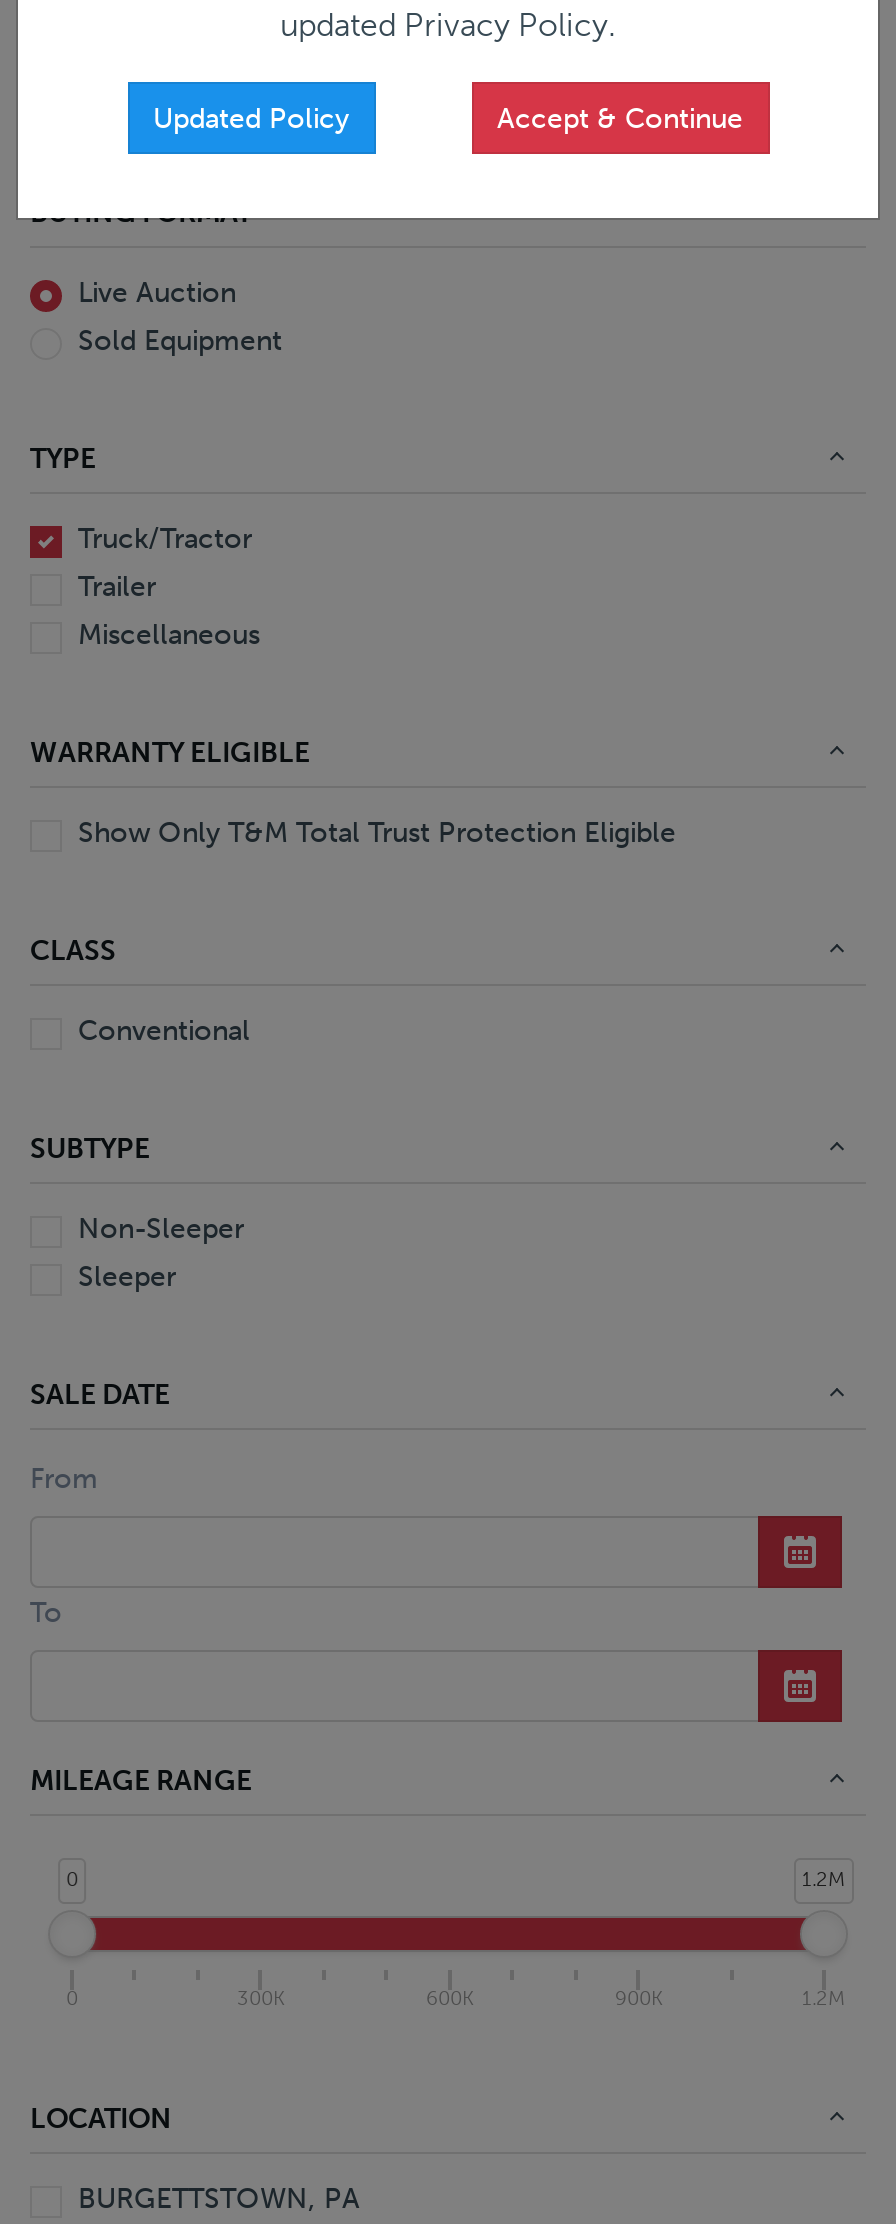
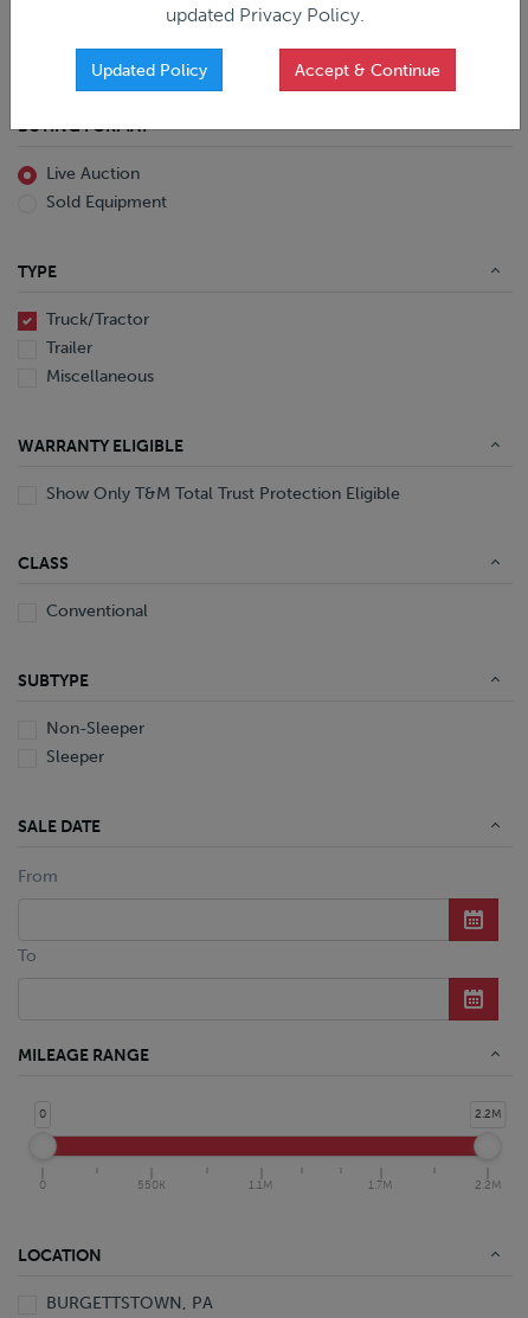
[802,1867,846,1891] 1.2M -> [474,1107,501,1121] 2.2M
[237,1987,846,2011] 300K | 600K | 900K | 1.2M -> [138,1178,501,1192] 550K | 1.1M | 1.7M | 2.2M

